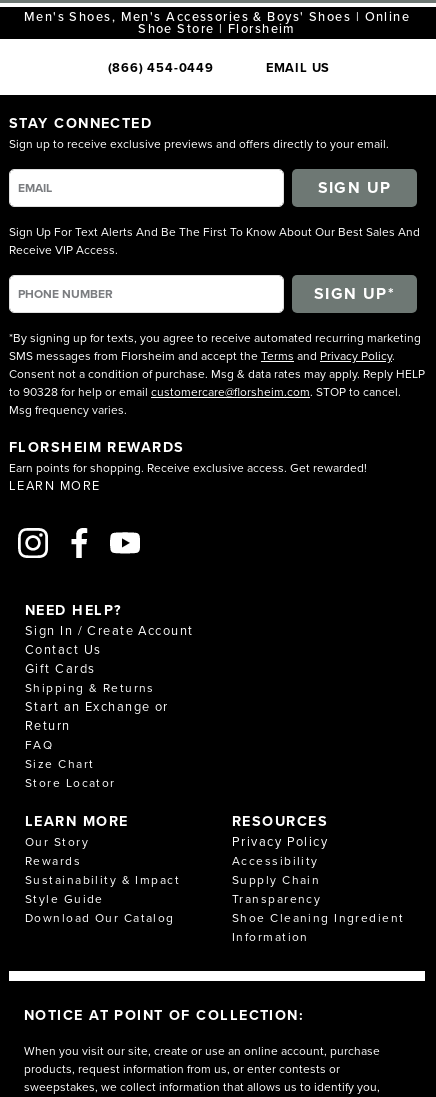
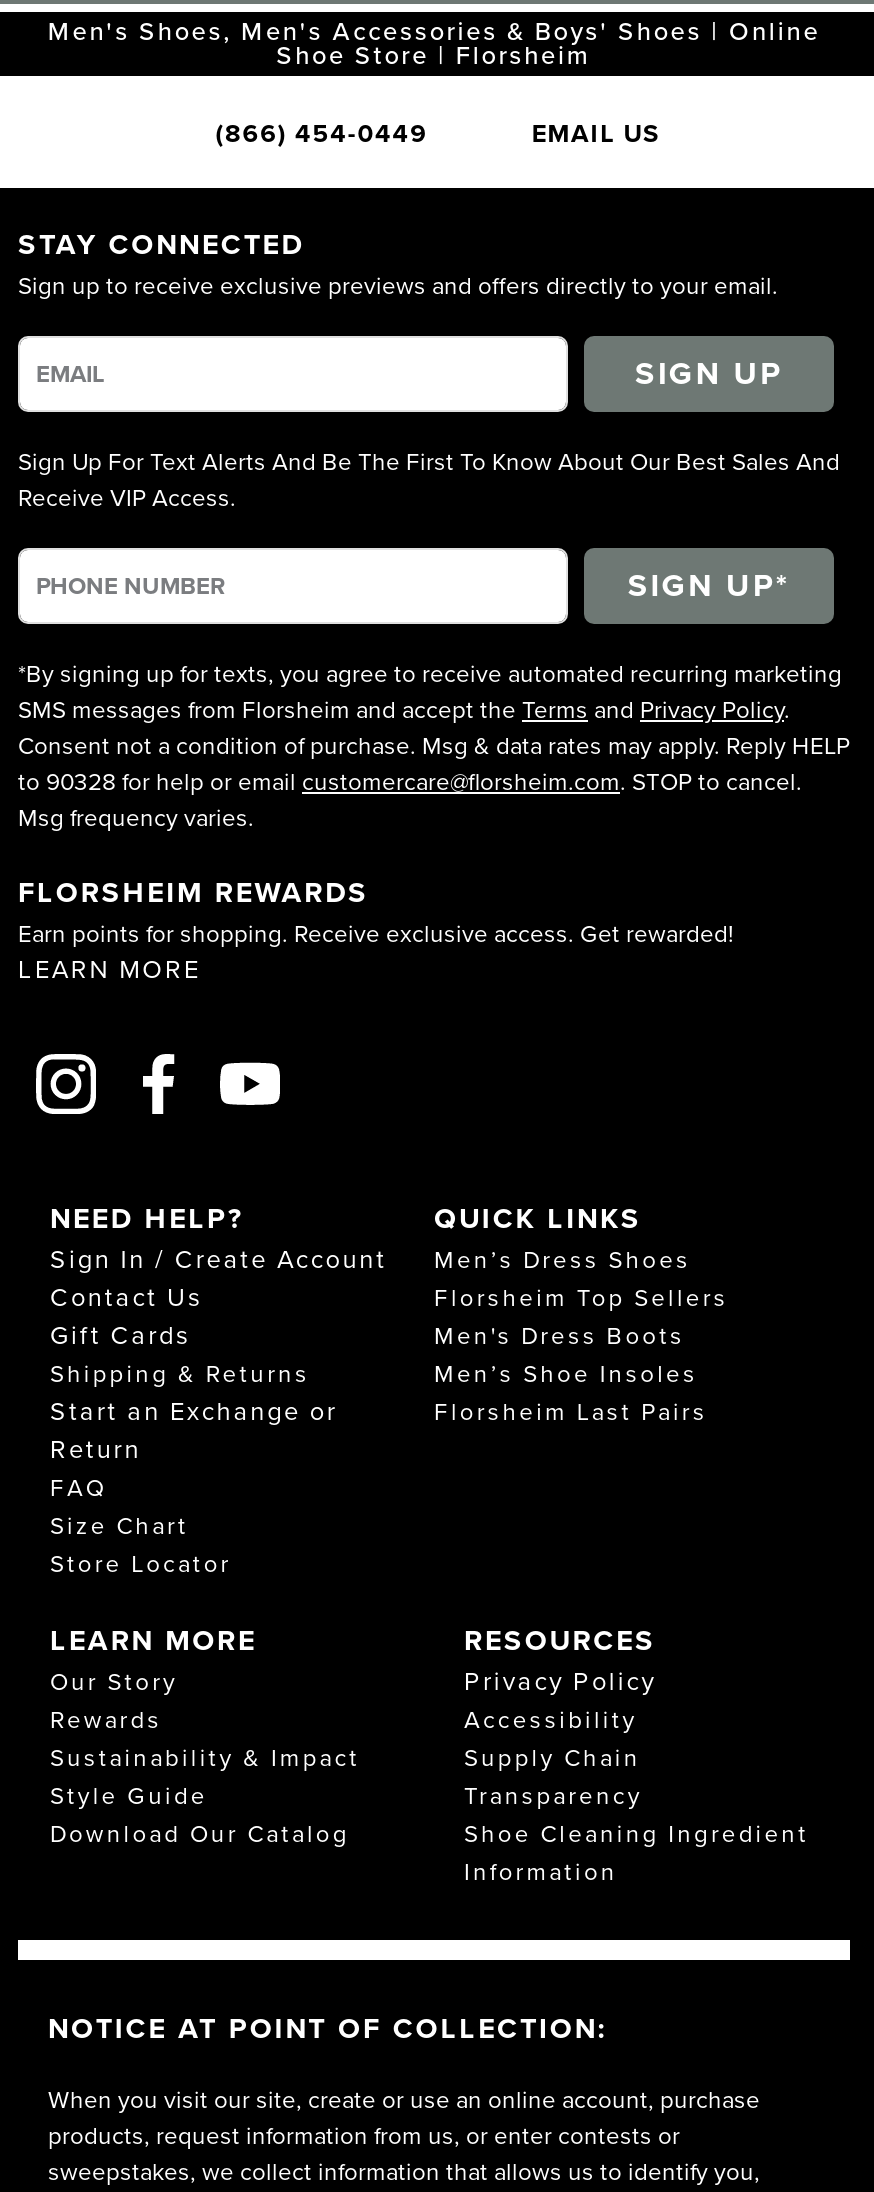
none -> [434,1201,728,1425] QUICK LINKS | Men’s Dress Shoes | Florsheim Top Sellers | Men's Dress Boots | Men’s Shoe Insoles | Florsheim Last Pairs

